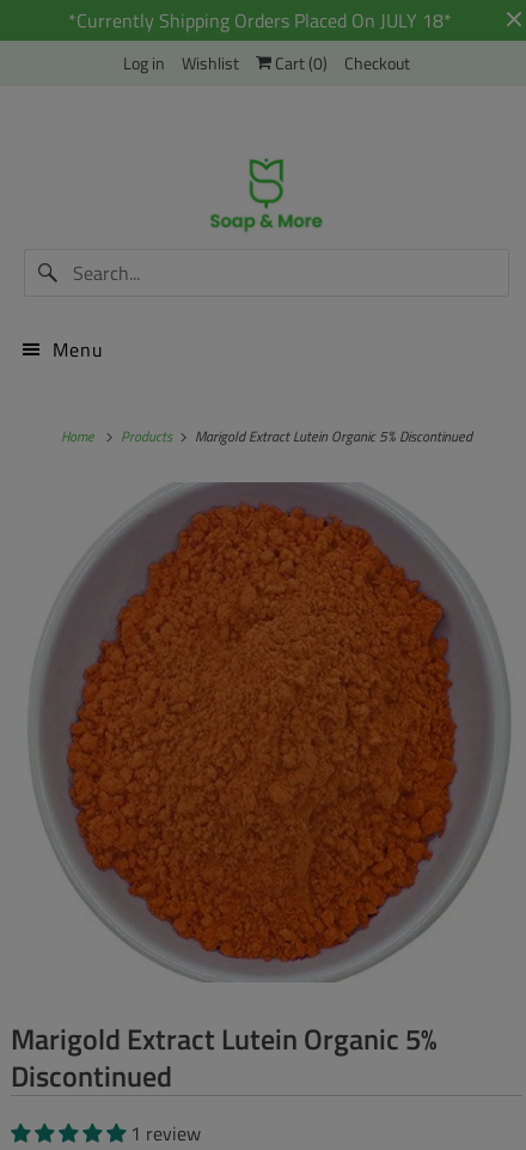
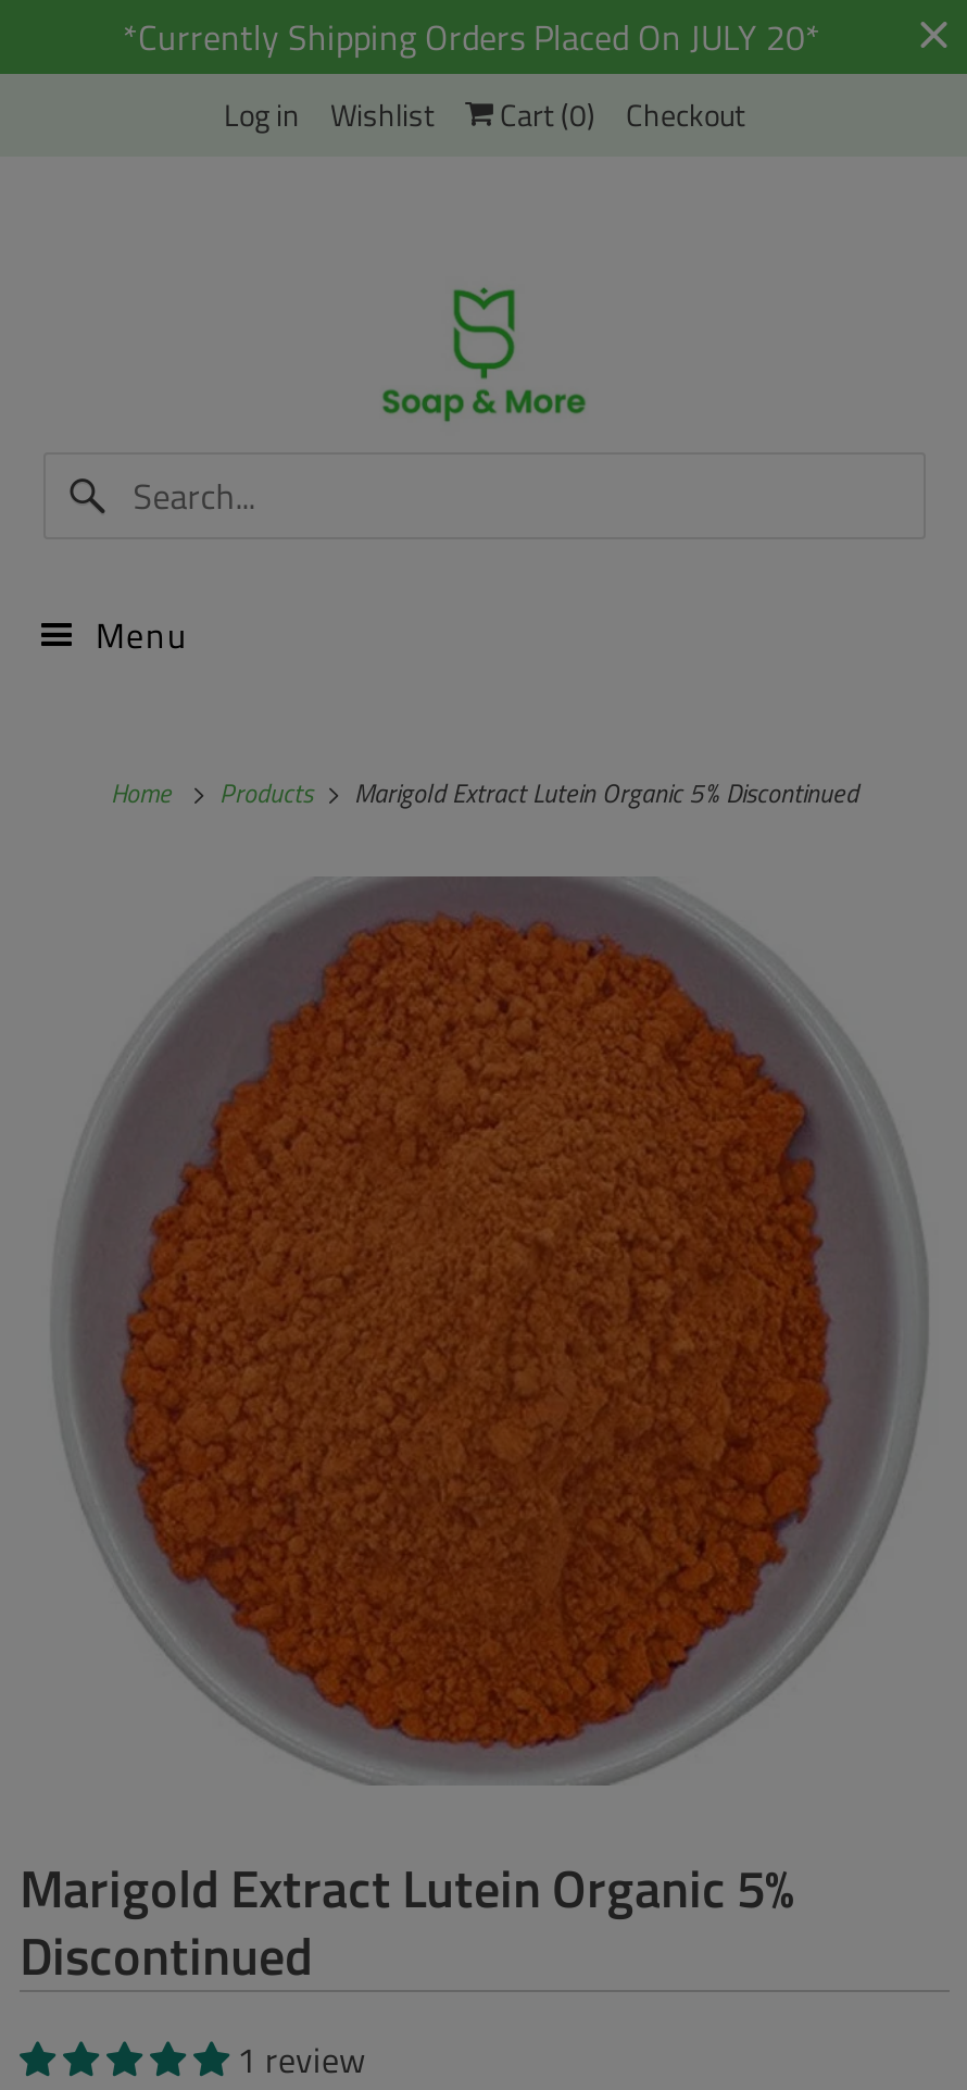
[68,6,451,35] *Currently Shipping Orders Placed On JULY 18* -> [123,11,820,63] *Currently Shipping Orders Placed On JULY 20*

